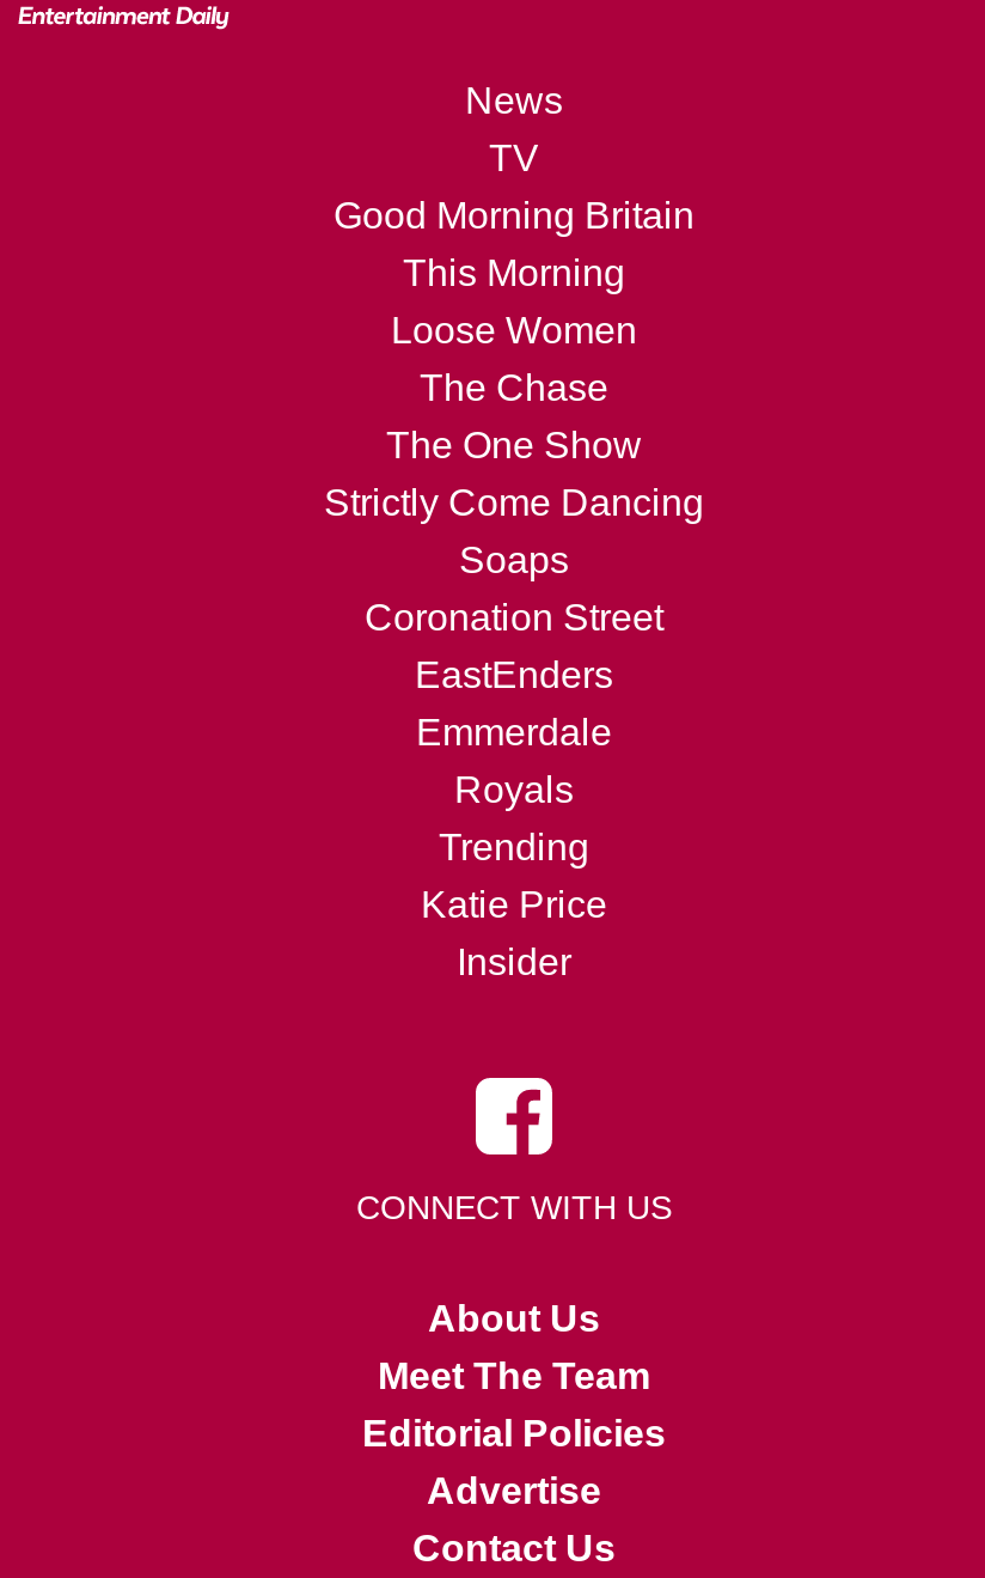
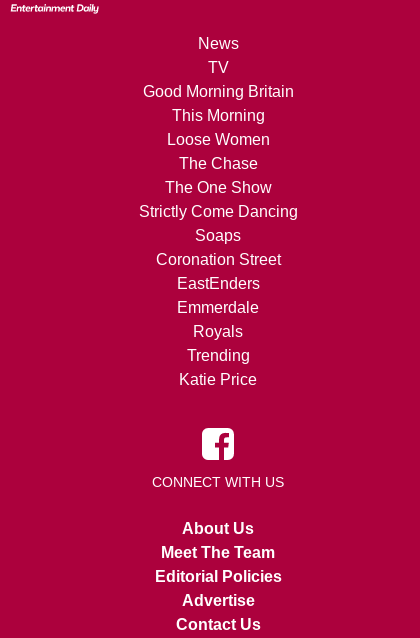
[457,941,571,981] Insider -> none

